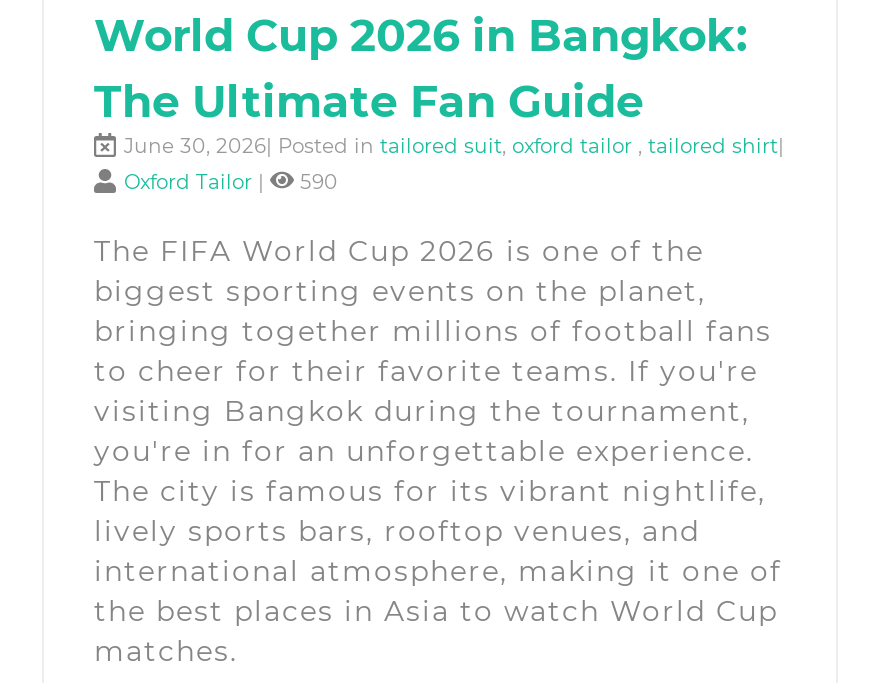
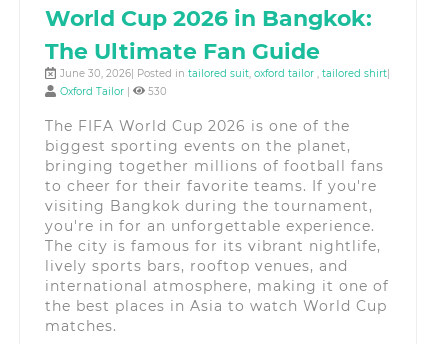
[294,169,338,195] 590 -> [145,85,167,98] 530

